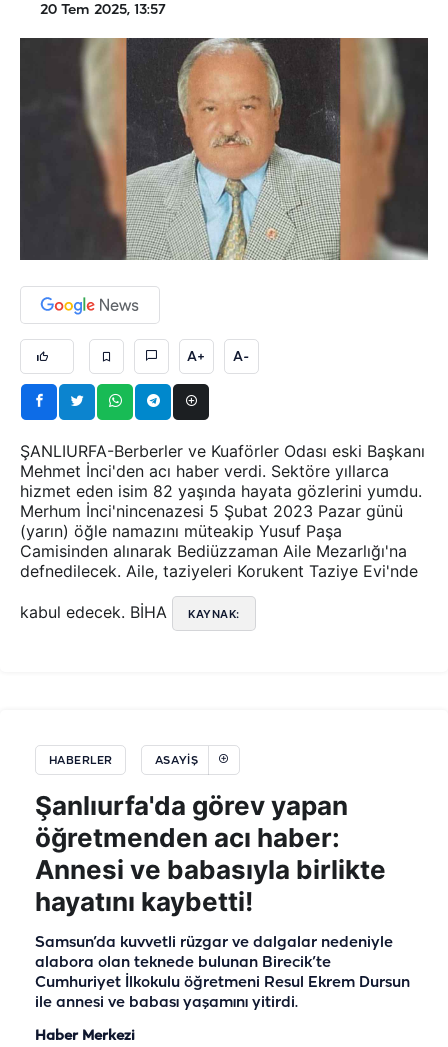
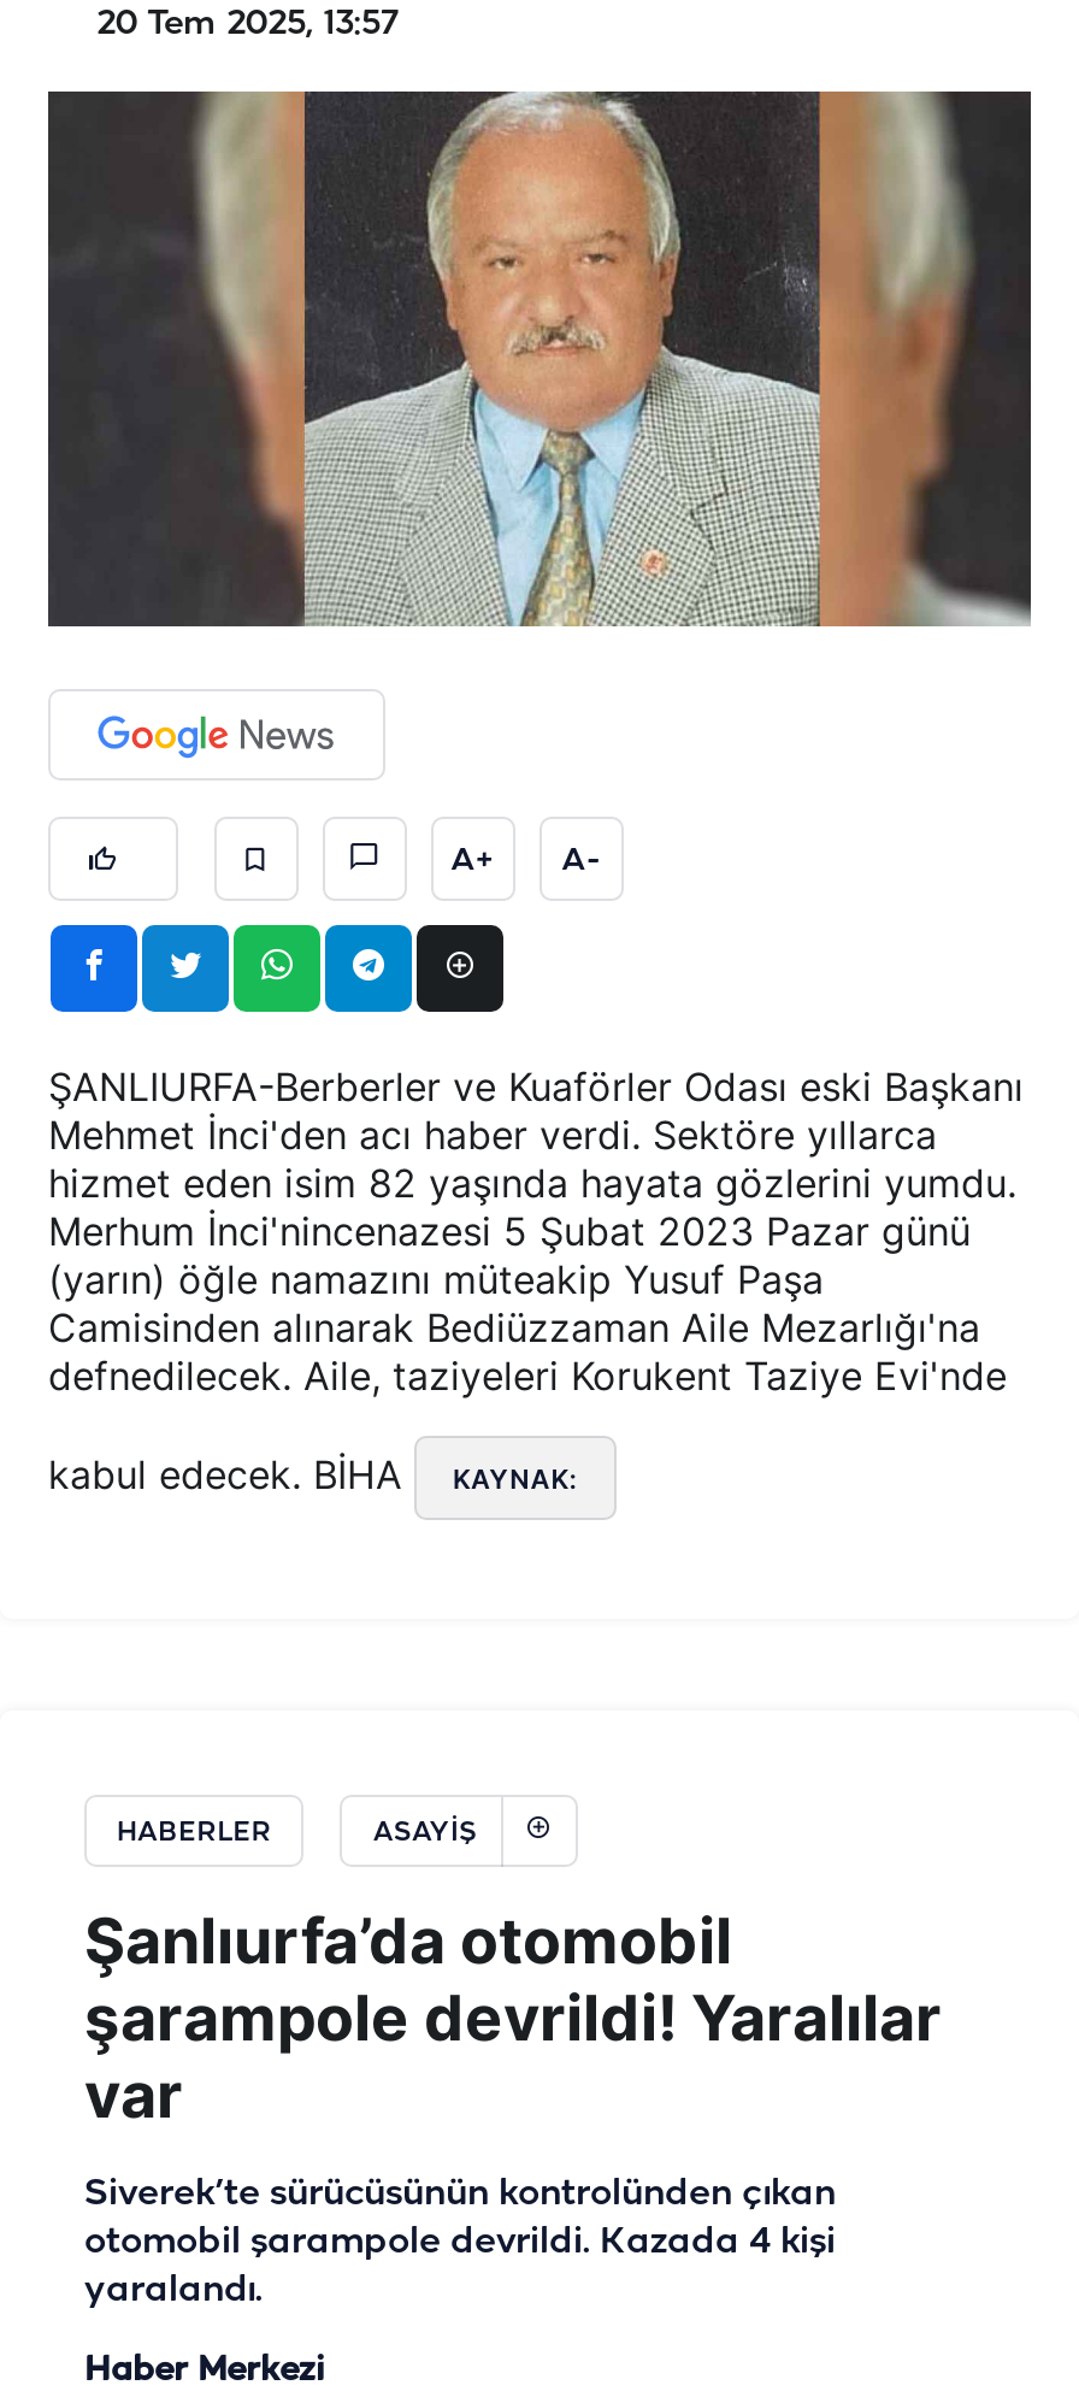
[35,790,386,917] Şanlıurfa'da görev yapan | öğretmenden acı haber: | Annesi ve babasıyla birlikte | hayatını kaybetti! -> [84,1903,942,2132] Şanlıurfa’da otomobil | şarampole devrildi! Yaralılar | var
[35,935,410,1011] Samsun’da kuvvetli rüzgar ve dalgalar nedeniyle | alabora olan teknede bulunan Birecik’te | Cumhuriyet İlkokulu öğretmeni Resul Ekrem Dursun | ile annesi ve babası yaşamını yitirdi. -> [84,2175,836,2310] Siverek’te sürücüsünün kontrolünden çıkan | otomobil şarampole devrildi. Kazada 4 kişi | yaralandı.

